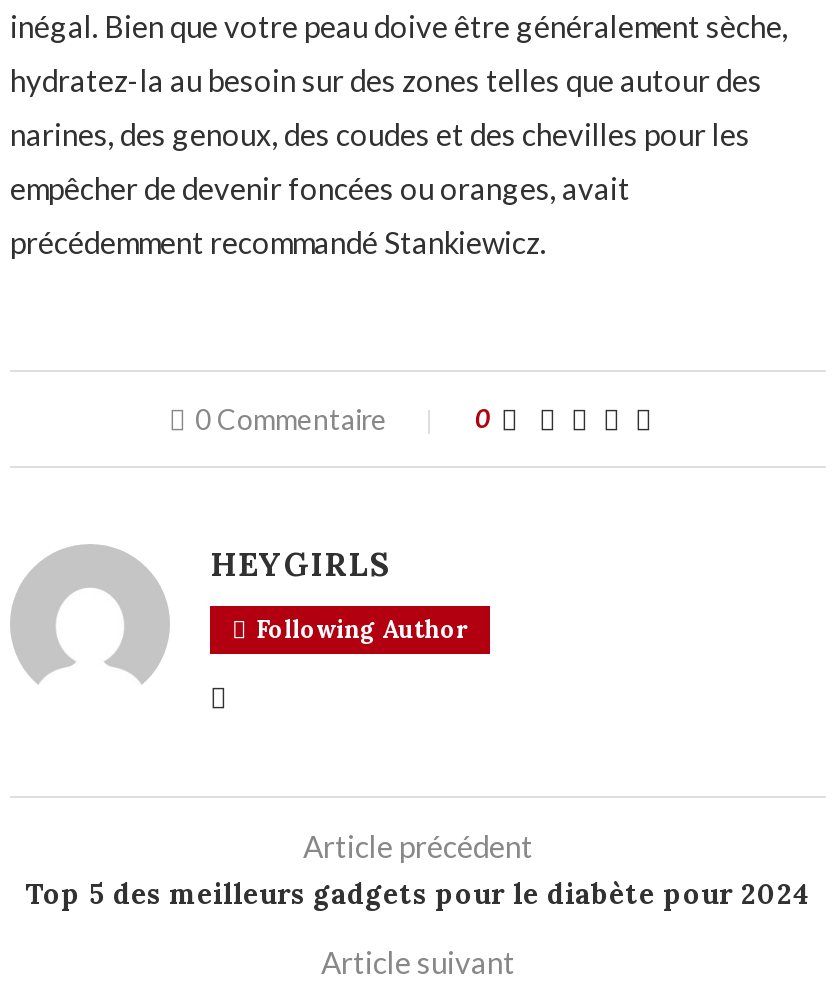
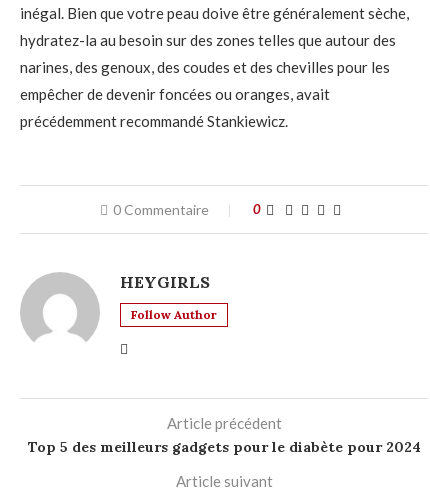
[256,615,468,645] Following Author -> [131,307,217,322] Follow Author

